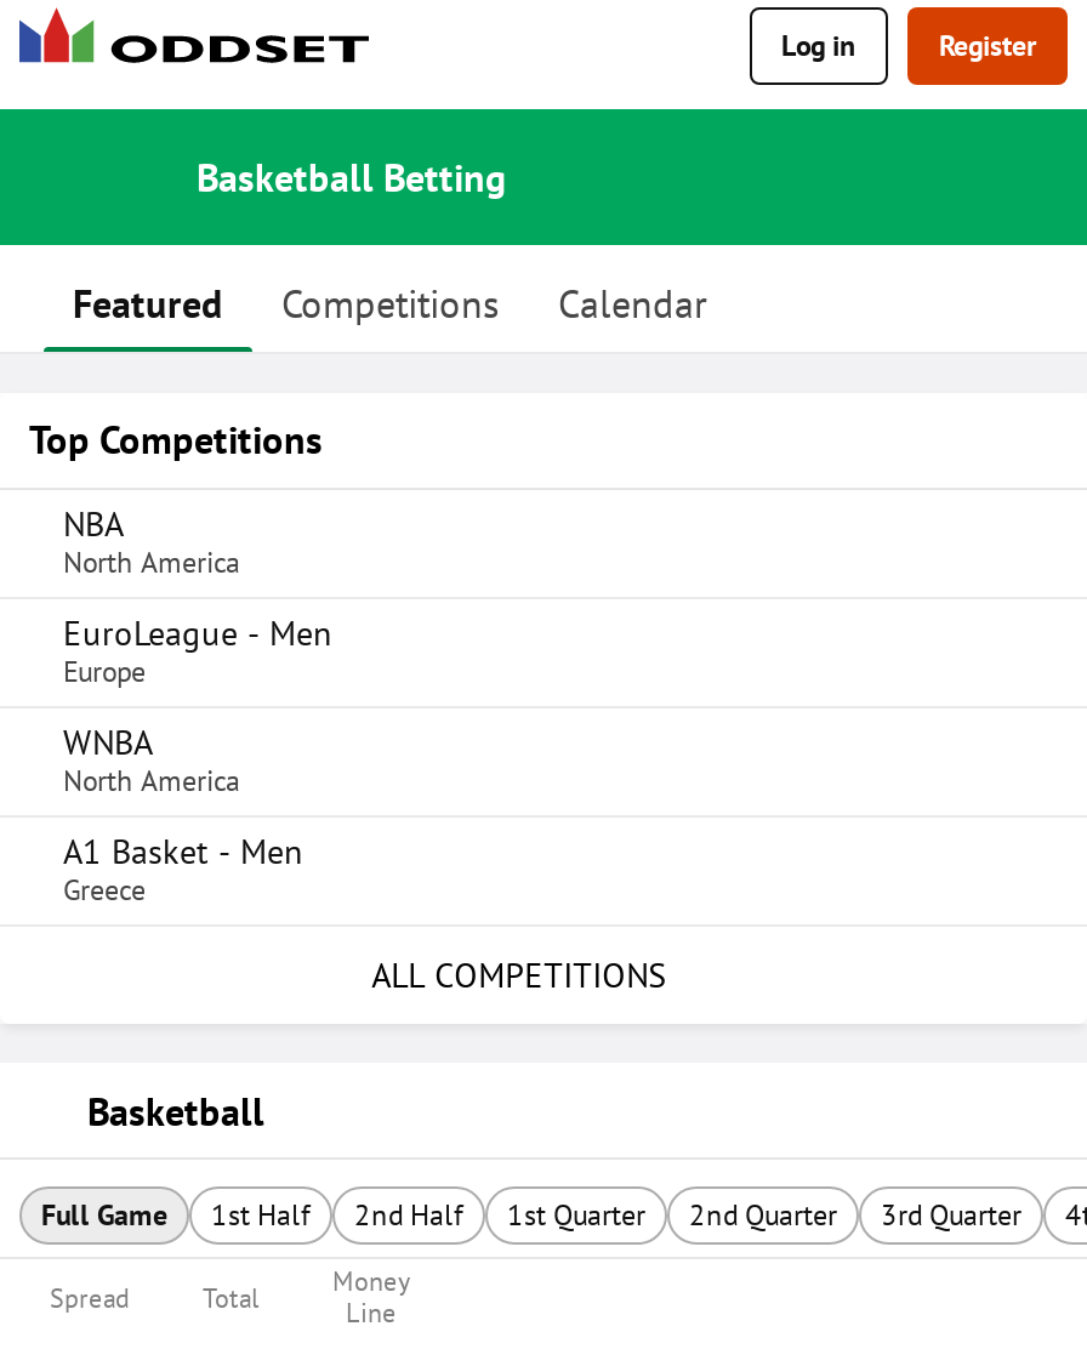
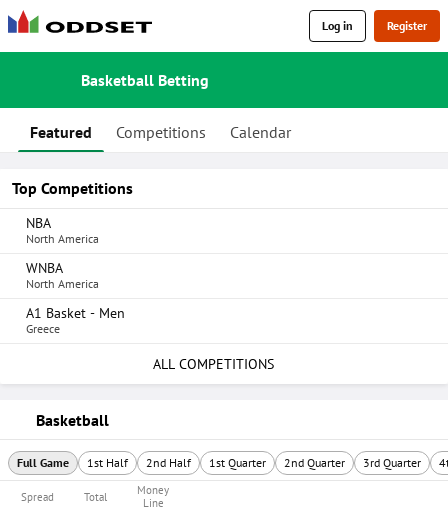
[63,611,332,689] EuroLeague - Men | Europe -> none

